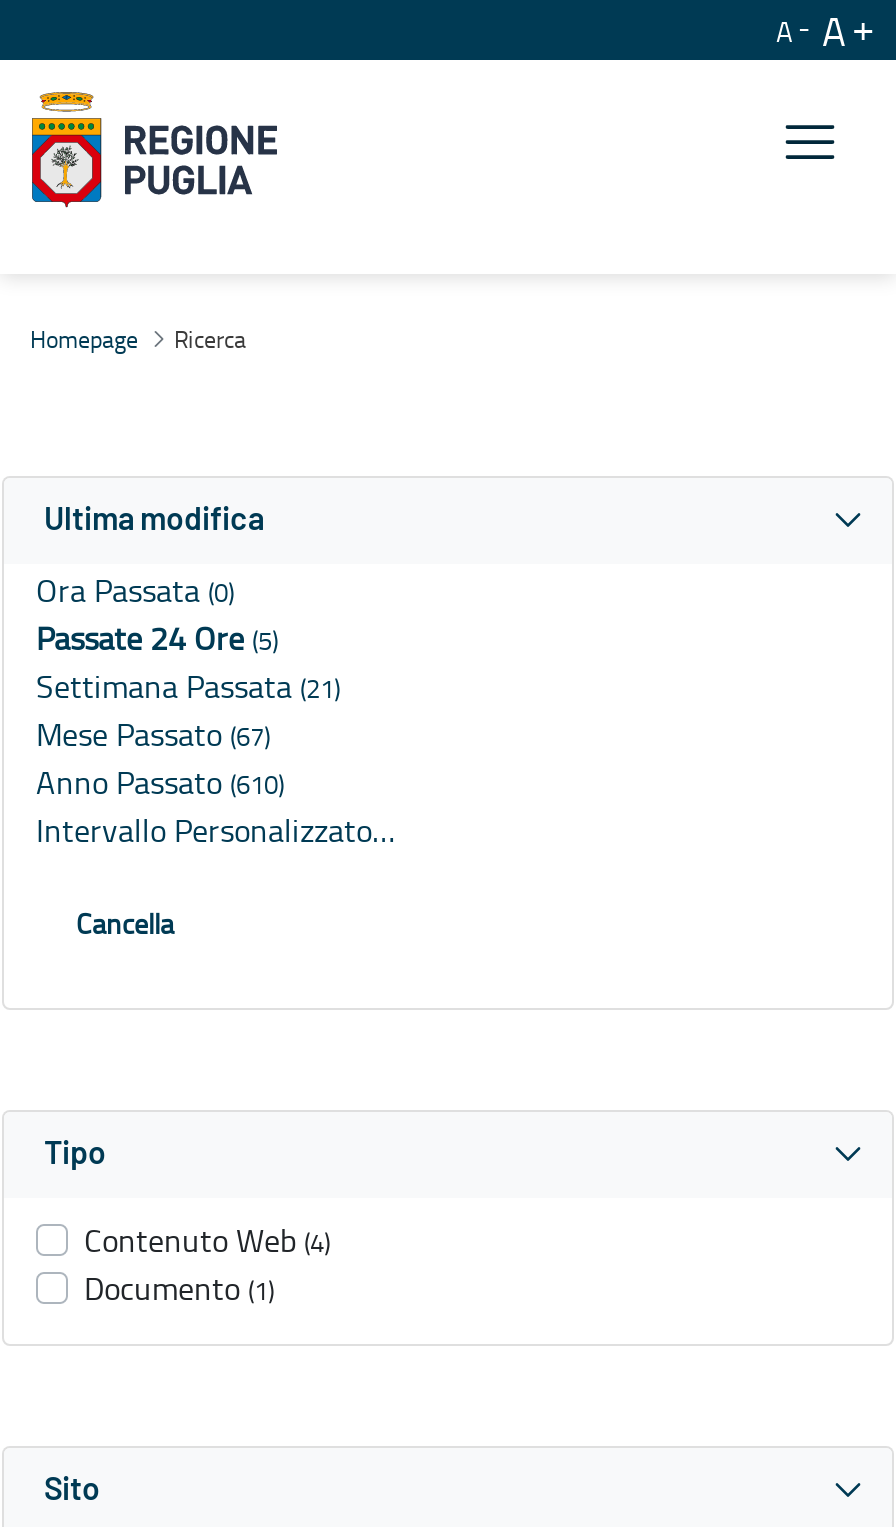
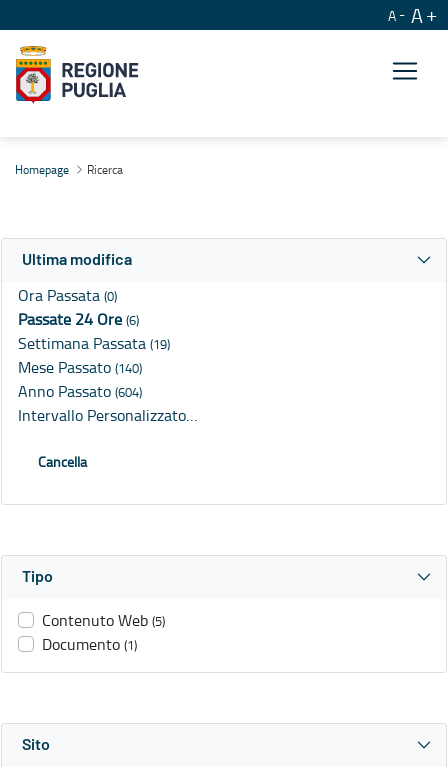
[36,617,278,661] Passate 24 Ore (5) -> [18,308,139,330] Passate 24 Ore (6)
[36,665,340,709] Settimana Passata (21) -> [18,332,170,354] Settimana Passata (19)
[36,713,270,757] Mese Passato (67) -> [18,356,142,378] Mese Passato (140)
[36,761,284,805] Anno Passato (610) -> [18,380,142,402] Anno Passato (604)
[84,1219,330,1263] Contenuto Web (4) -> [42,609,165,631] Contenuto Web (5)

